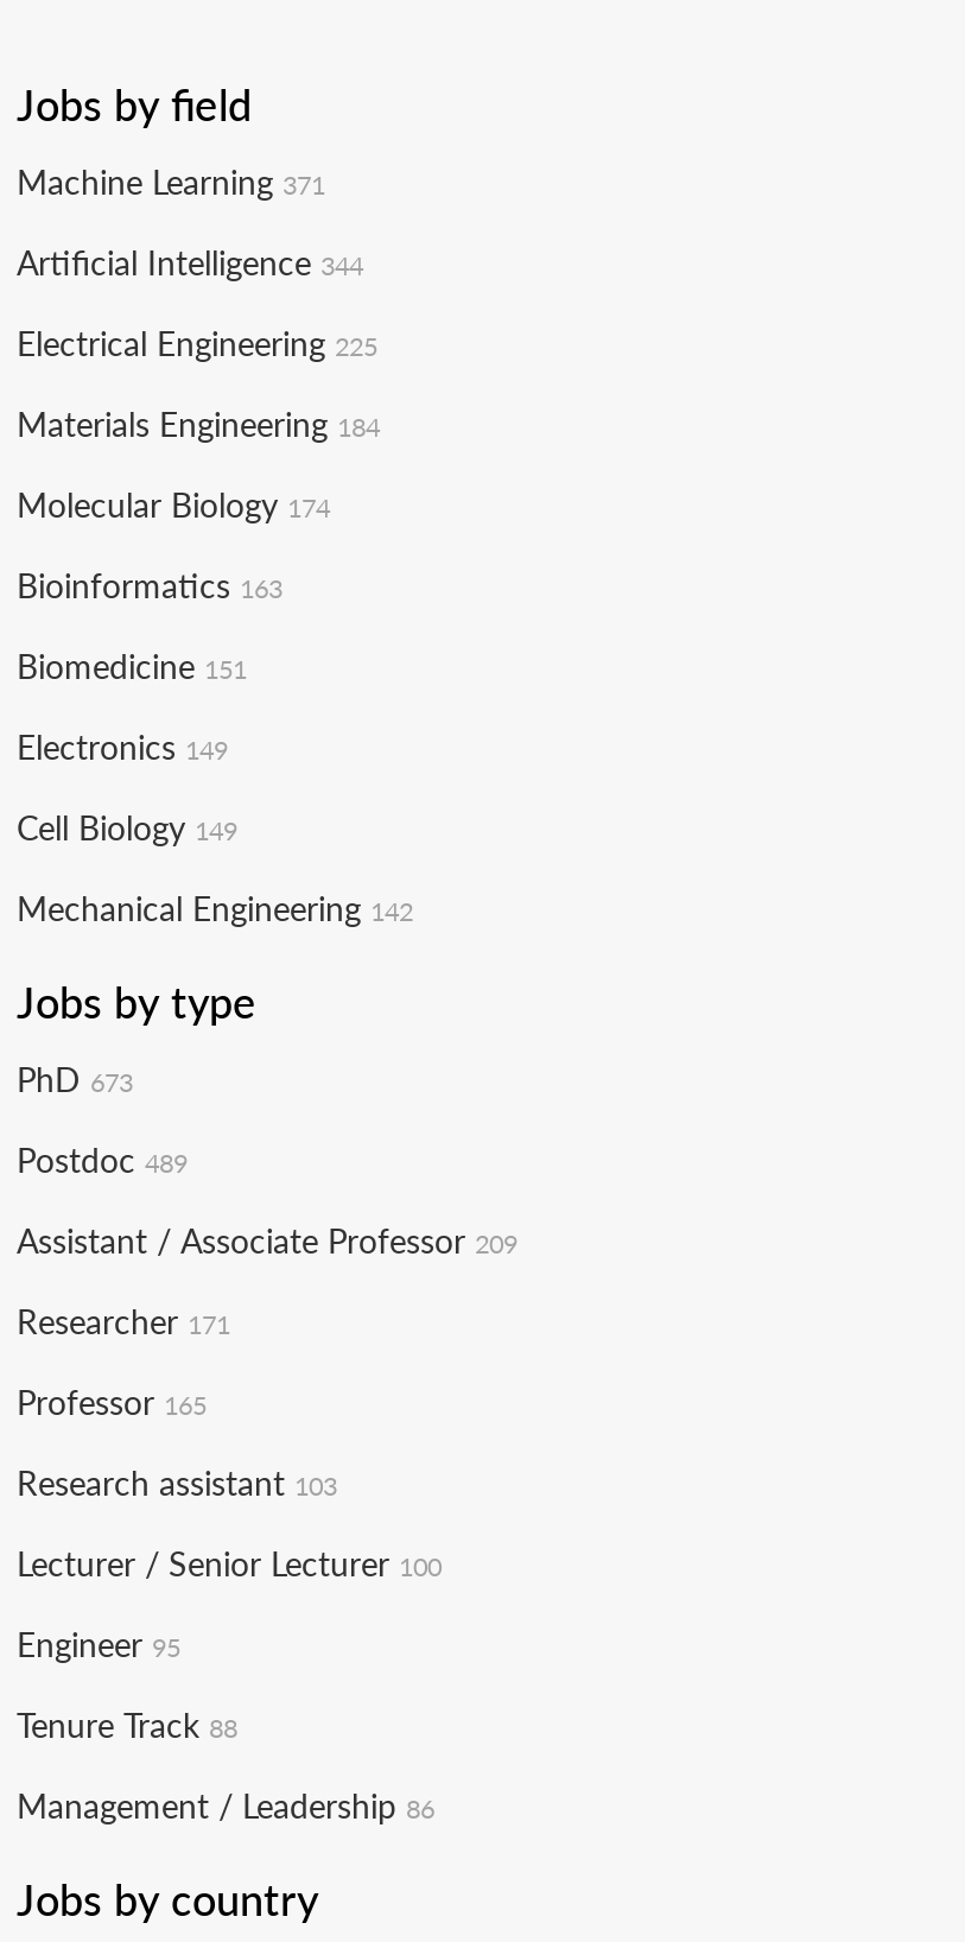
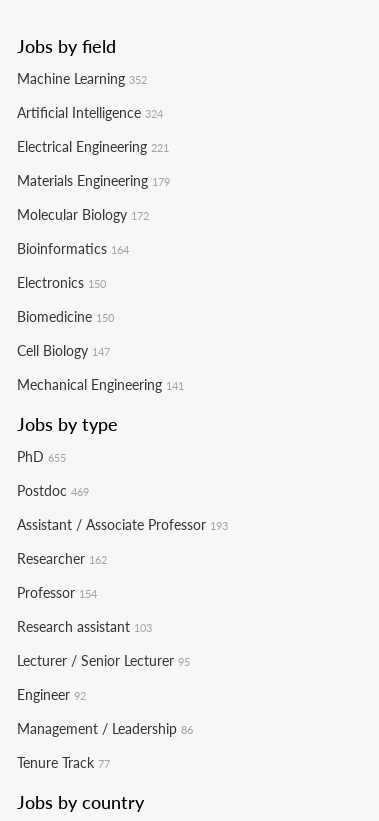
[17,157,325,204] Machine Learning 371 -> [17,68,147,88] Machine Learning 352
[17,237,363,285] Artificial Intelligence 344 -> [17,102,163,122] Artificial Intelligence 324
[17,318,377,366] Electrical Engineering 225 -> [17,136,169,156] Electrical Engineering 221
[17,399,380,446] Materials Engineering 184 -> [17,170,170,190] Materials Engineering 179
[17,480,330,527] Molecular Biology 174 -> [17,204,149,224] Molecular Biology 172
[17,560,282,608] Bioinformatics 163 -> [17,238,129,258] Bioinformatics 164
[17,641,247,688] Biomedicine 151 -> [17,272,106,292] Electronics 150
[17,722,228,769] Electronics 149 -> [17,306,114,326] Biomedicine 150
[17,802,237,850] Cell Biology 149 -> [17,340,110,360] Cell Biology 147
[17,883,413,931] Mechanical Engineering 142 -> [17,374,184,394] Mechanical Engineering 141
[17,1054,133,1102] PhD 673 -> [17,446,66,466] PhD 655
[17,1135,188,1182] Postdoc 489 -> [17,480,89,500] Postdoc 469
[17,1216,518,1263] Assistant / Associate Professor 209 -> [17,514,228,534] Assistant / Associate Professor 193
[17,1296,230,1344] Researcher 171 -> [17,548,107,568] Researcher 162
[17,1377,207,1424] Professor 165 -> [17,582,97,602] Professor 154
[17,1538,442,1747] Lecturer / Senior Lecturer 100 | Engineer 95 | Tenure Track 88 -> [17,650,190,704] Lecturer / Senior Lecturer 95 | Engineer 92
moved [17,1781,434,1828] -> [17,718,193,738]: Management / Leadership 86
none -> [17,752,110,772] Tenure Track 77

